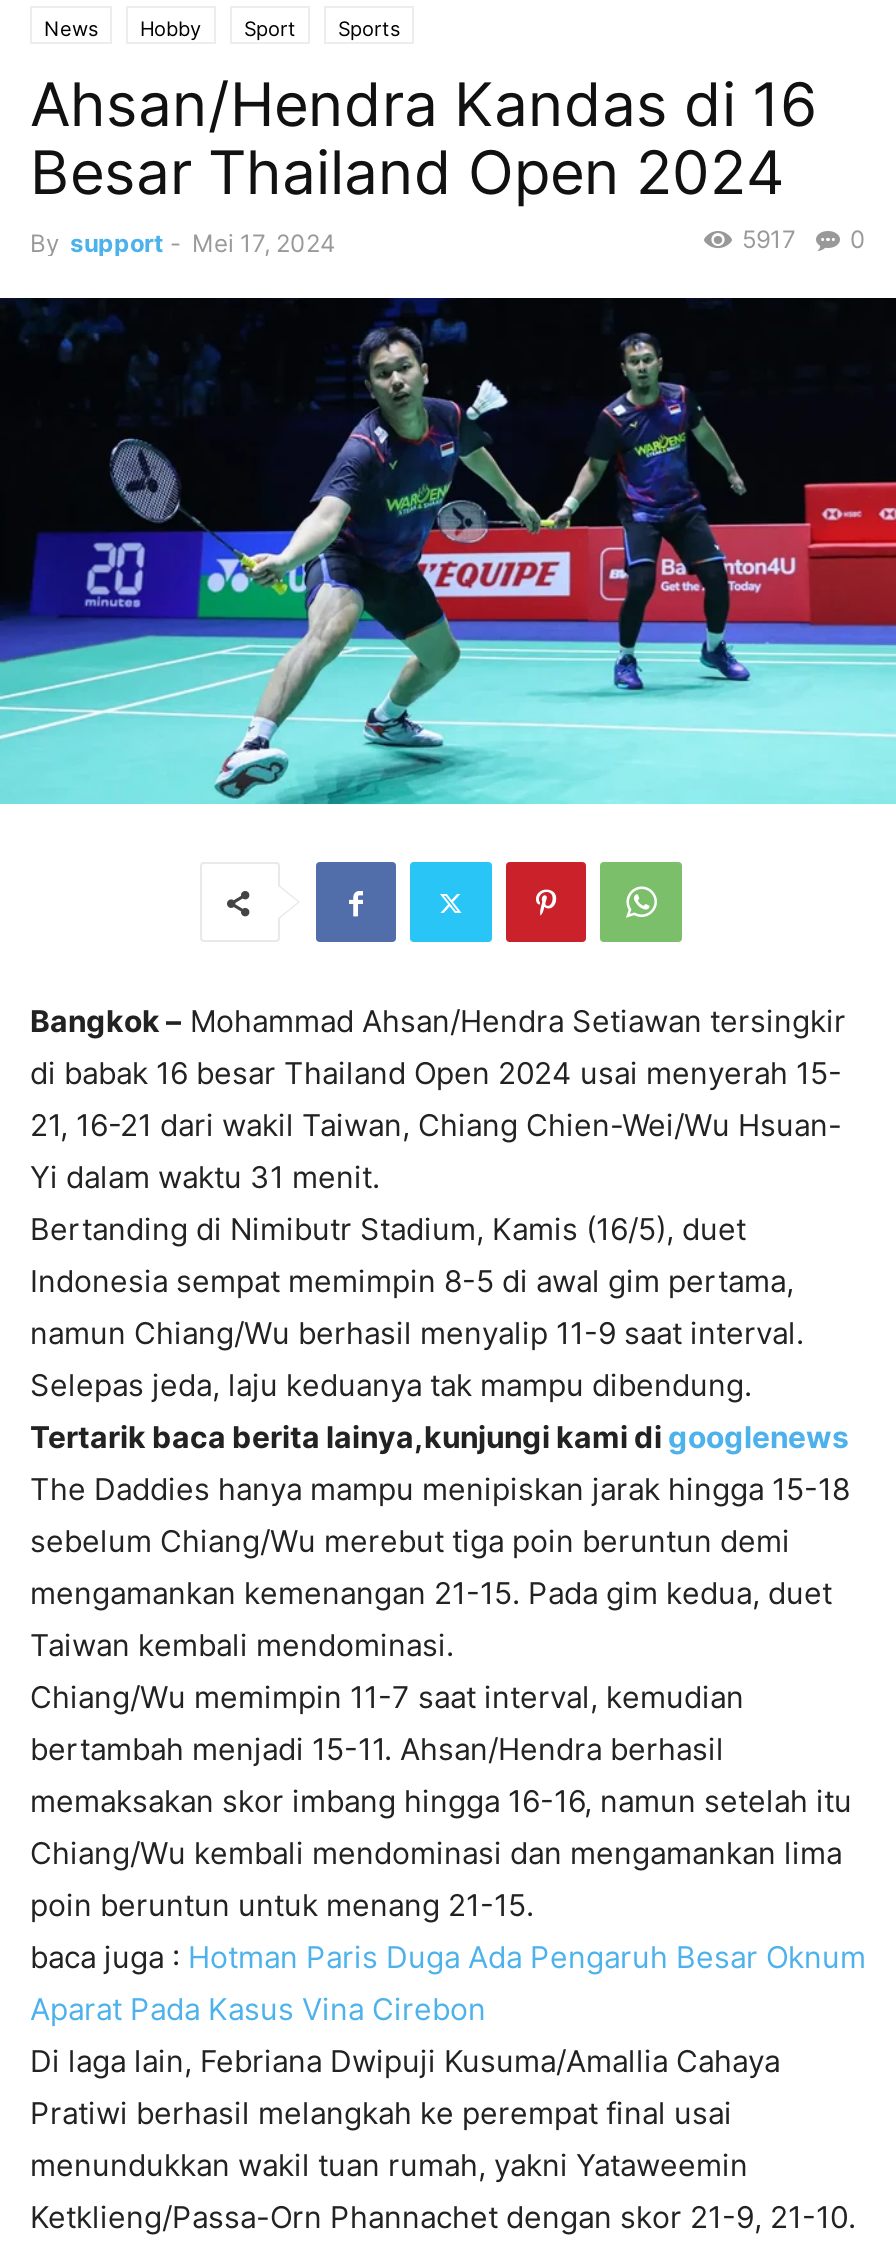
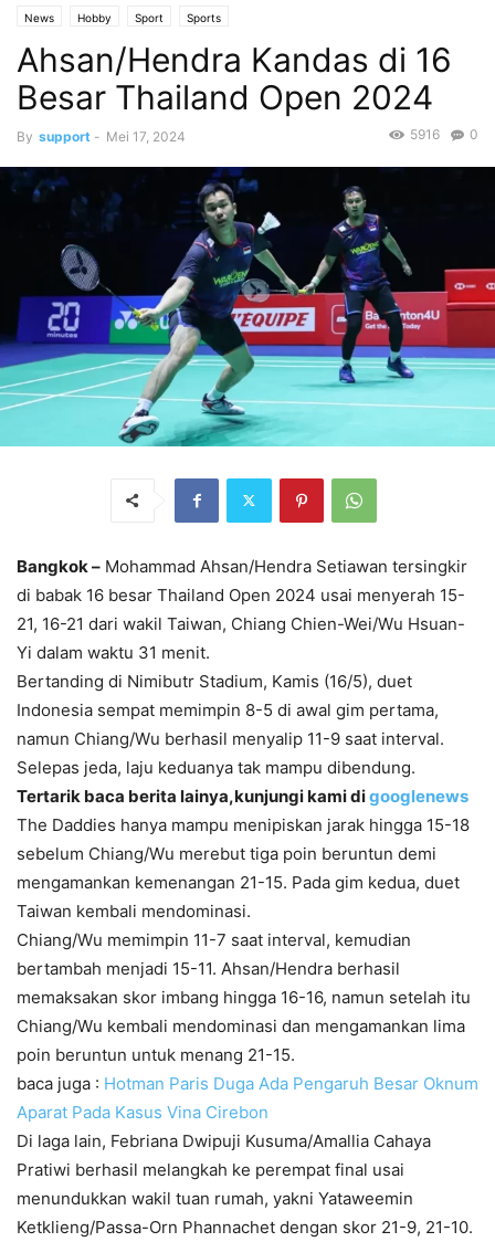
[742,224,866,254] 5917 0 -> [410,126,478,143] 5916 0

